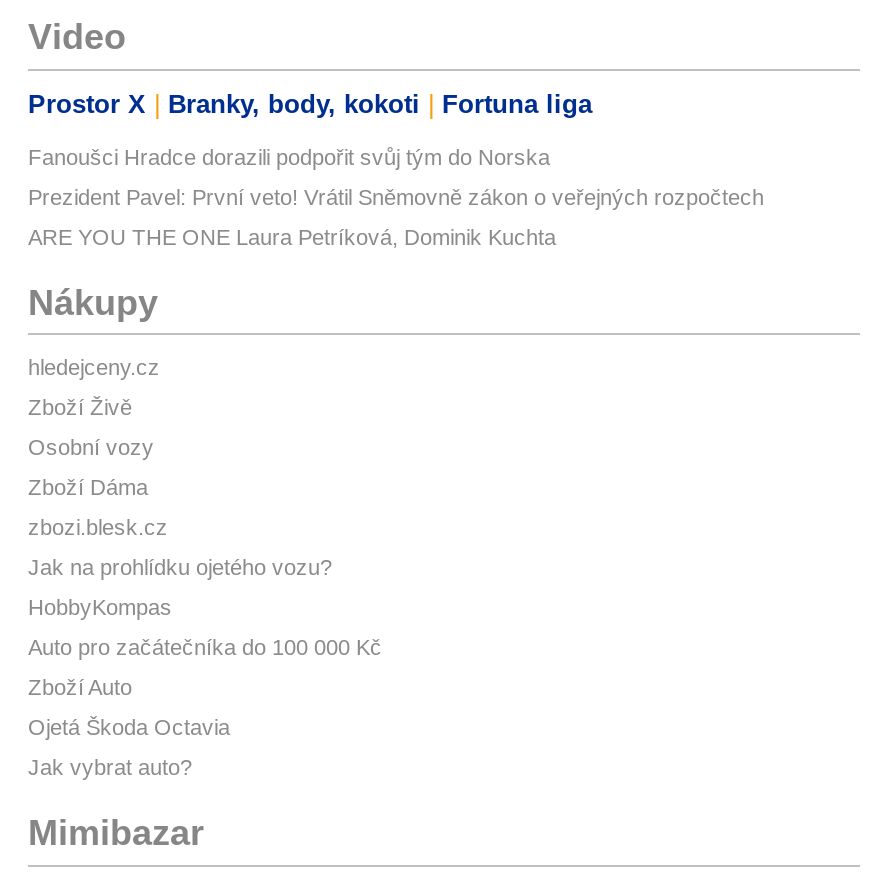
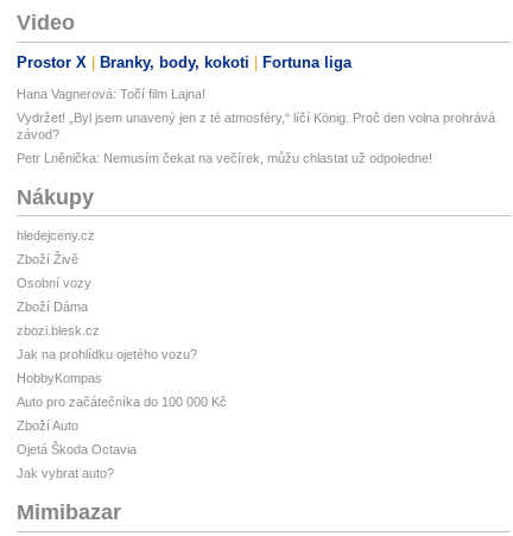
[28,145,550,169] Fanoušci Hradce dorazili podpořit svůj tým do Norska -> [17,87,205,101] Hana Vagnerová: Točí film Lajna!
[28,185,764,209] Prezident Pavel: První veto! Vrátil Sněmovně zákon o veřejných rozpočtech -> [17,110,495,141] Vydržet! „Byl jsem unavený jen z té atmosféry,“ líčí König. Proč den volna prohrává | závod?
[28,225,556,249] ARE YOU THE ONE Laura Petríková, Dominik Kuchta -> [17,151,432,165] Petr Lněnička: Nemusím čekat na večírek, můžu chlastat už odpoledne!

